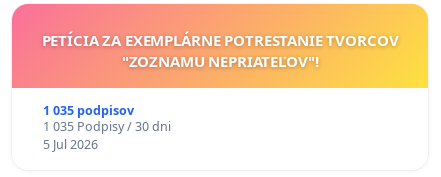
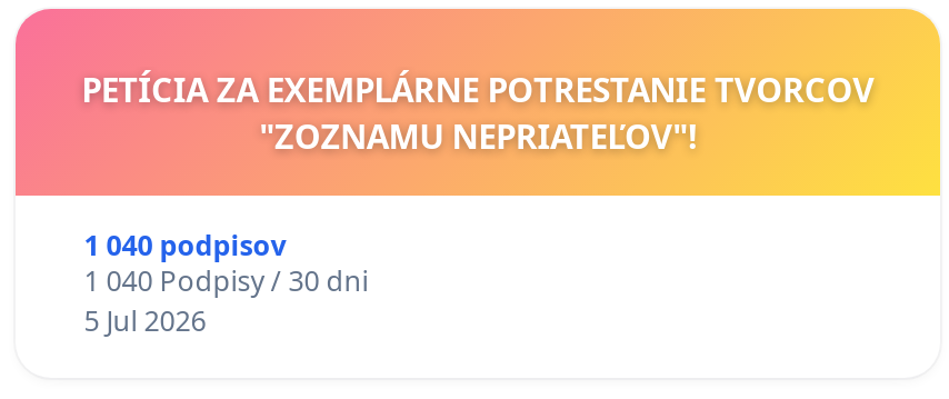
[43,102,134,119] 1 035 podpisov -> [84,225,286,263] 1 040 podpisov
[43,118,171,135] 1 035 Podpisy / 30 dni -> [84,261,368,299] 1 040 Podpisy / 30 dni

